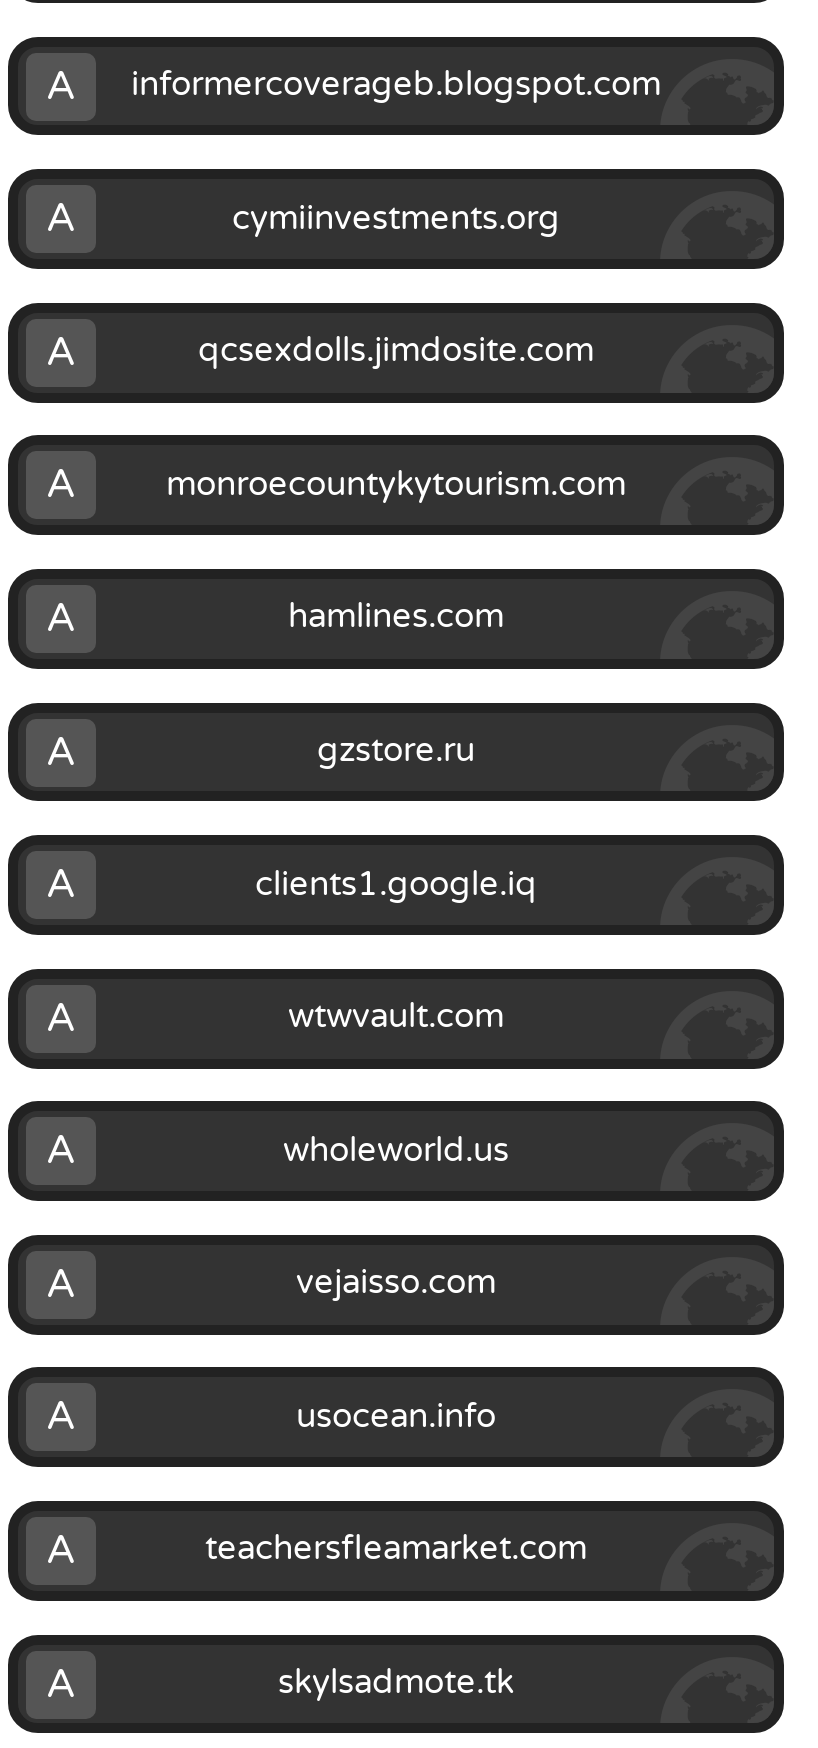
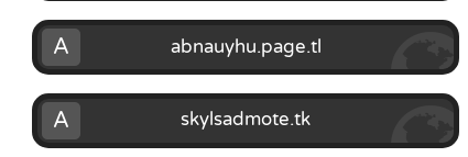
[46,65,661,1575] informercoverageb.blogspot.com | A | cymiinvestments.org | A | qcsexdolls.jimdosite.com | A | monroecountykytourism.com | A | hamlines.com | A | gzstore.ru | A | clients1.google.iq | A | wtwvault.com | A | wholeworld.us | A | vejaisso.com | A | usocean.info | A | teachersfleamarket.com -> [170,36,321,58] abnauyhu.page.tl

